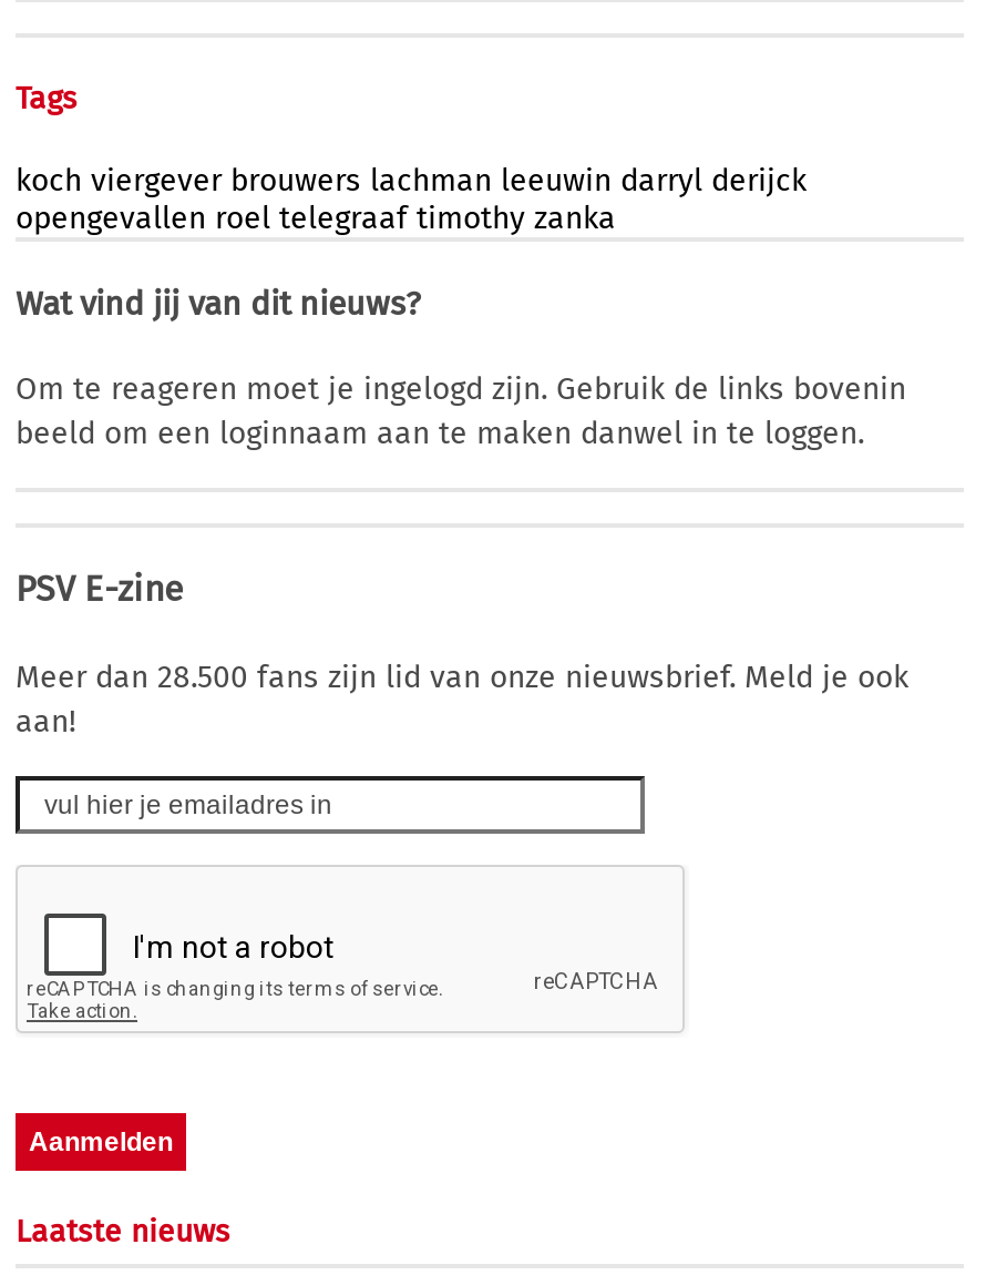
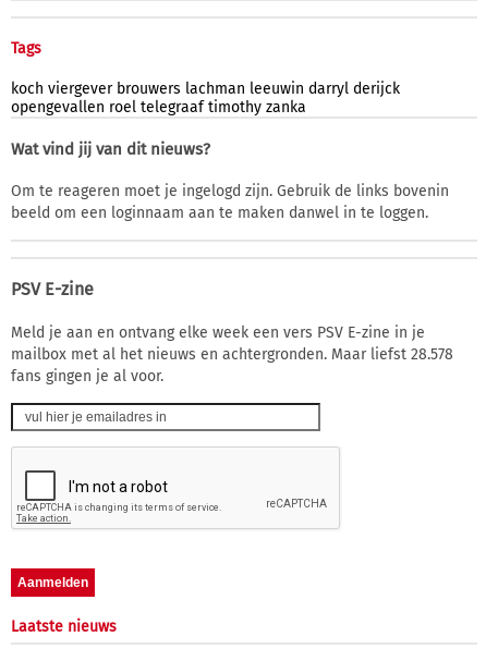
[16,658,908,740] Meer dan 28.500 fans zijn lid van onze nieuwsbrief. Meld je ook | aan! -> [11,323,453,385] Meld je aan en ontvang elke week een vers PSV E-zine in je | mailbox met al het nieuws en achtergronden. Maar liefst 28.578 | fans gingen je al voor.

